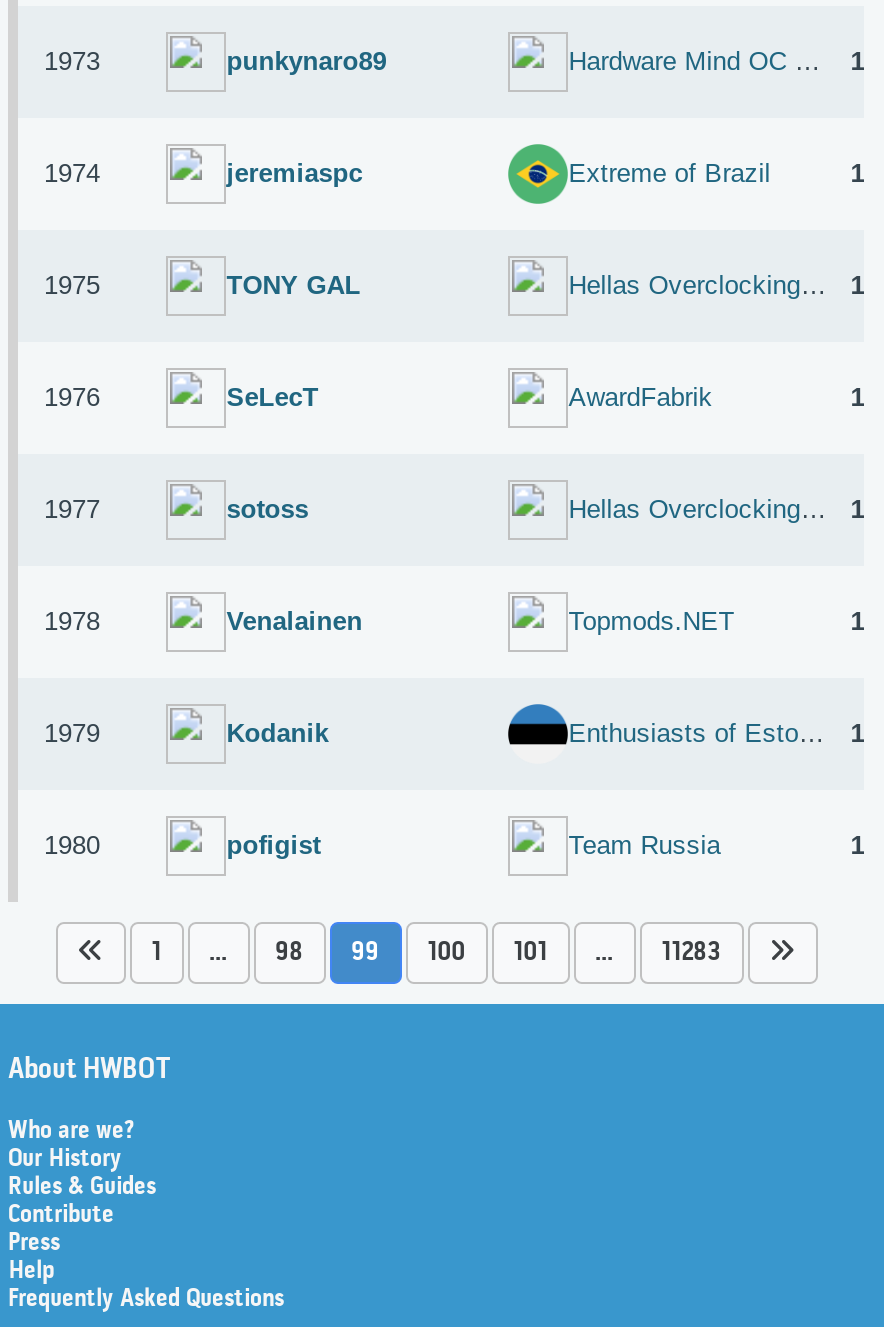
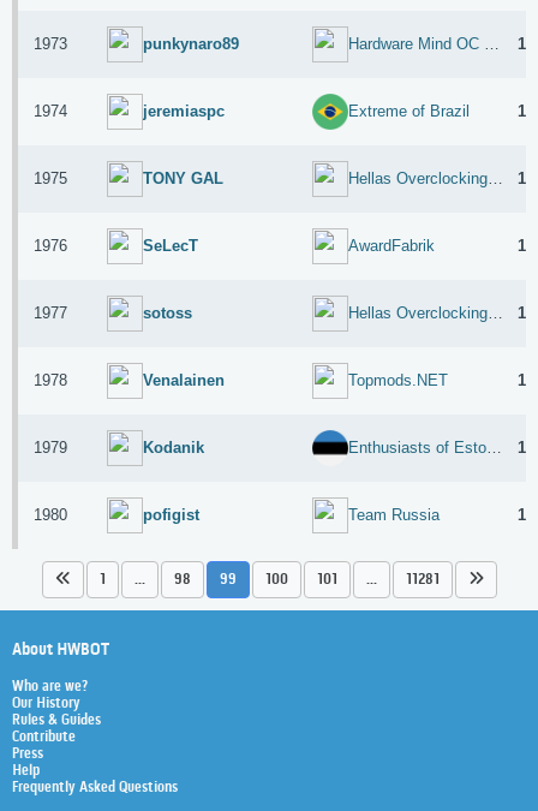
[661,938,721,968] 11283 -> [405,570,439,588] 11281

